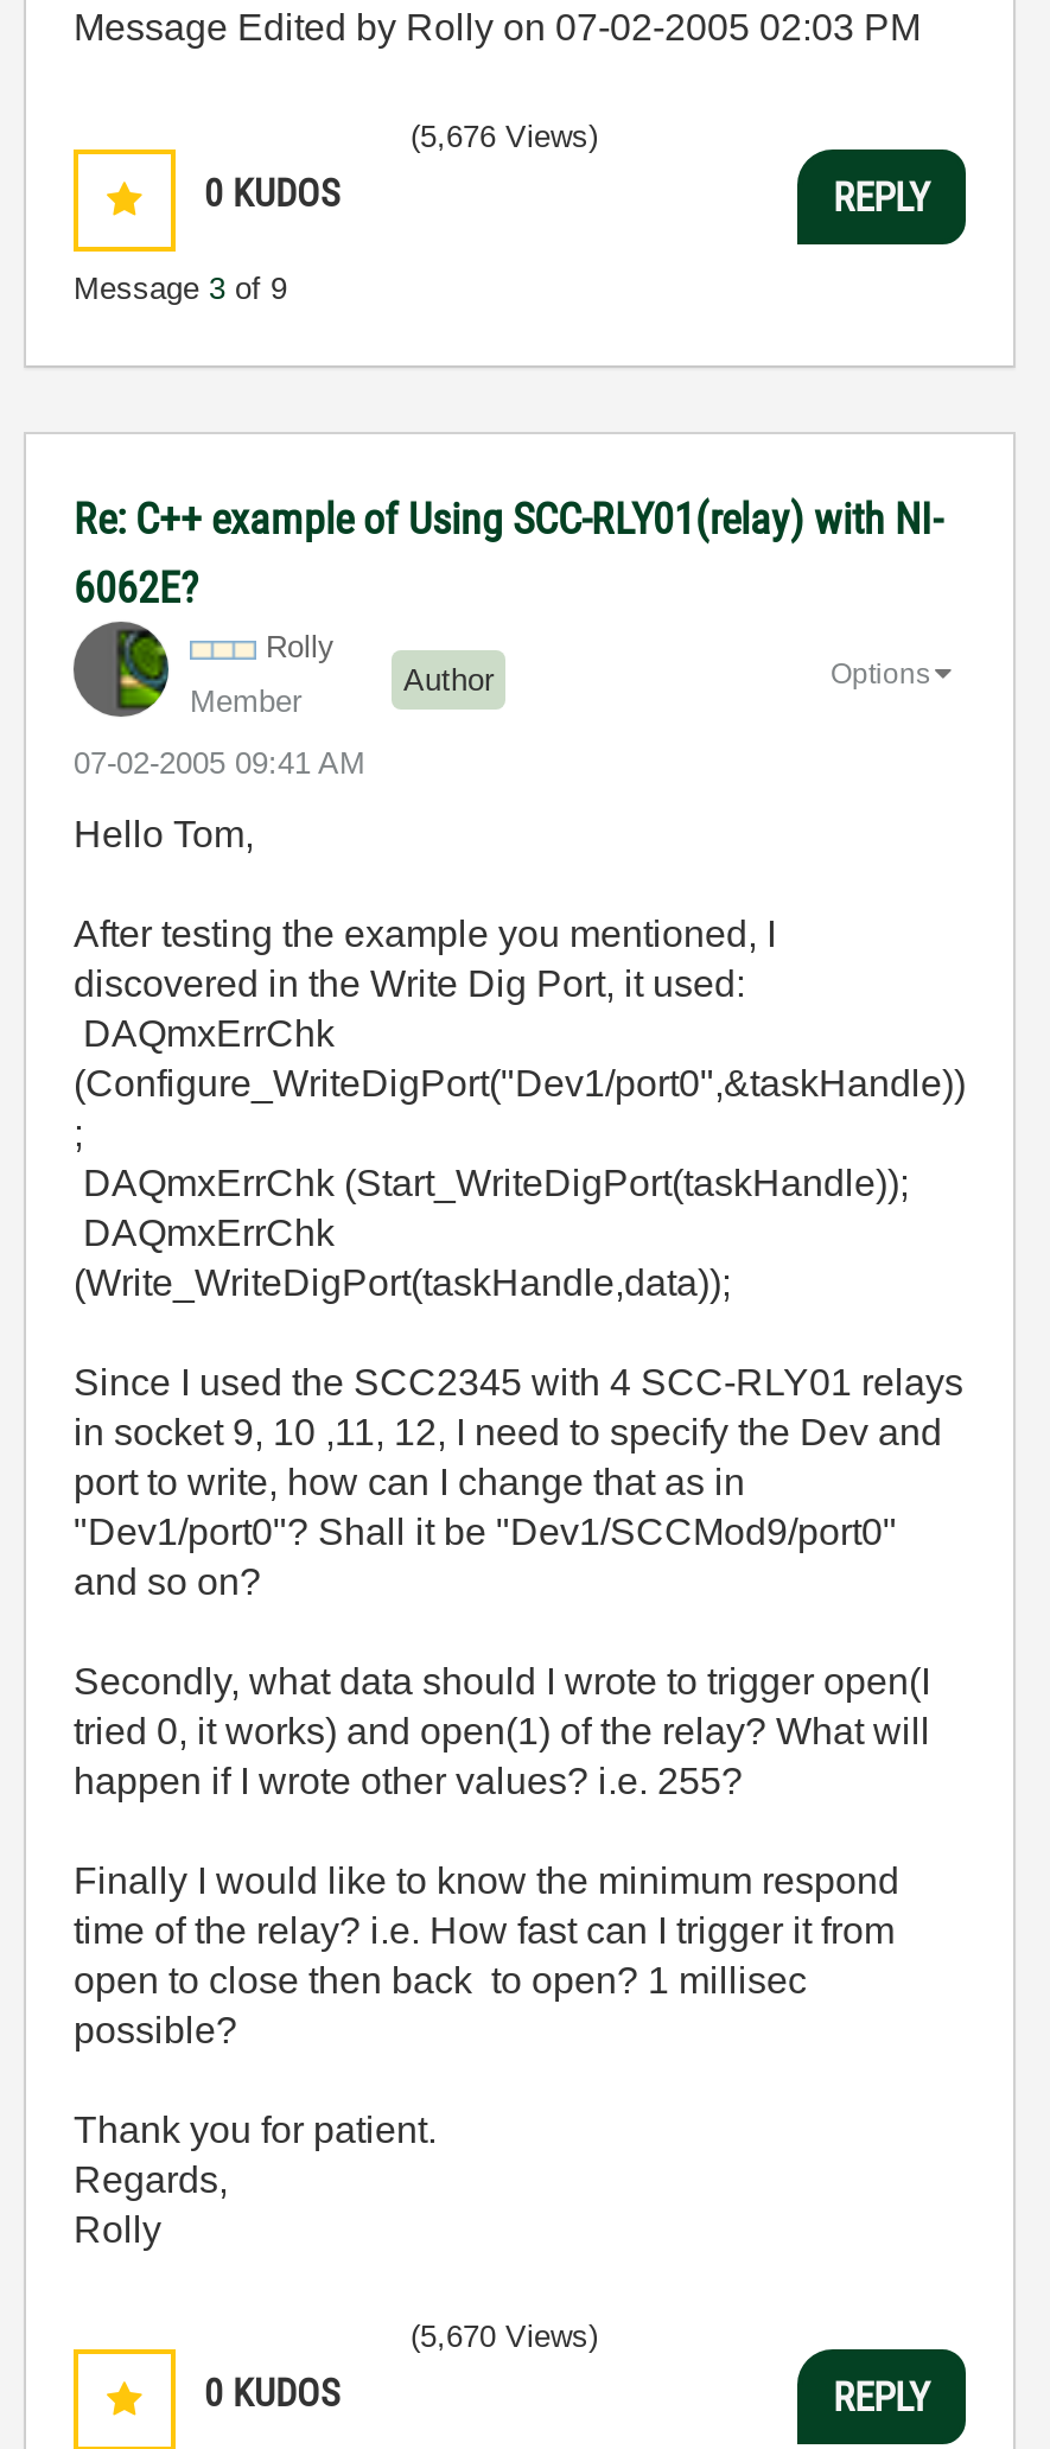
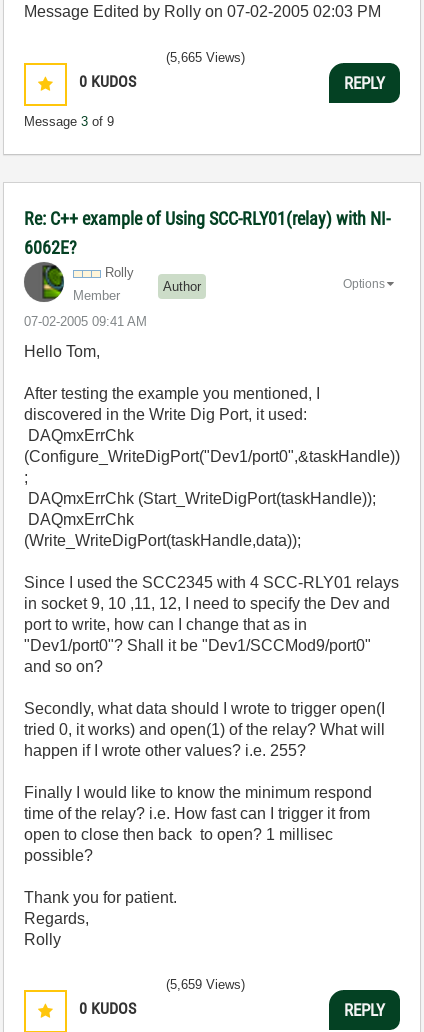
[411,119,598,154] (5,676 Views) -> [166,50,245,65] (5,665 Views)
[411,2318,598,2354] (5,670 Views) -> [166,977,245,992] (5,659 Views)

